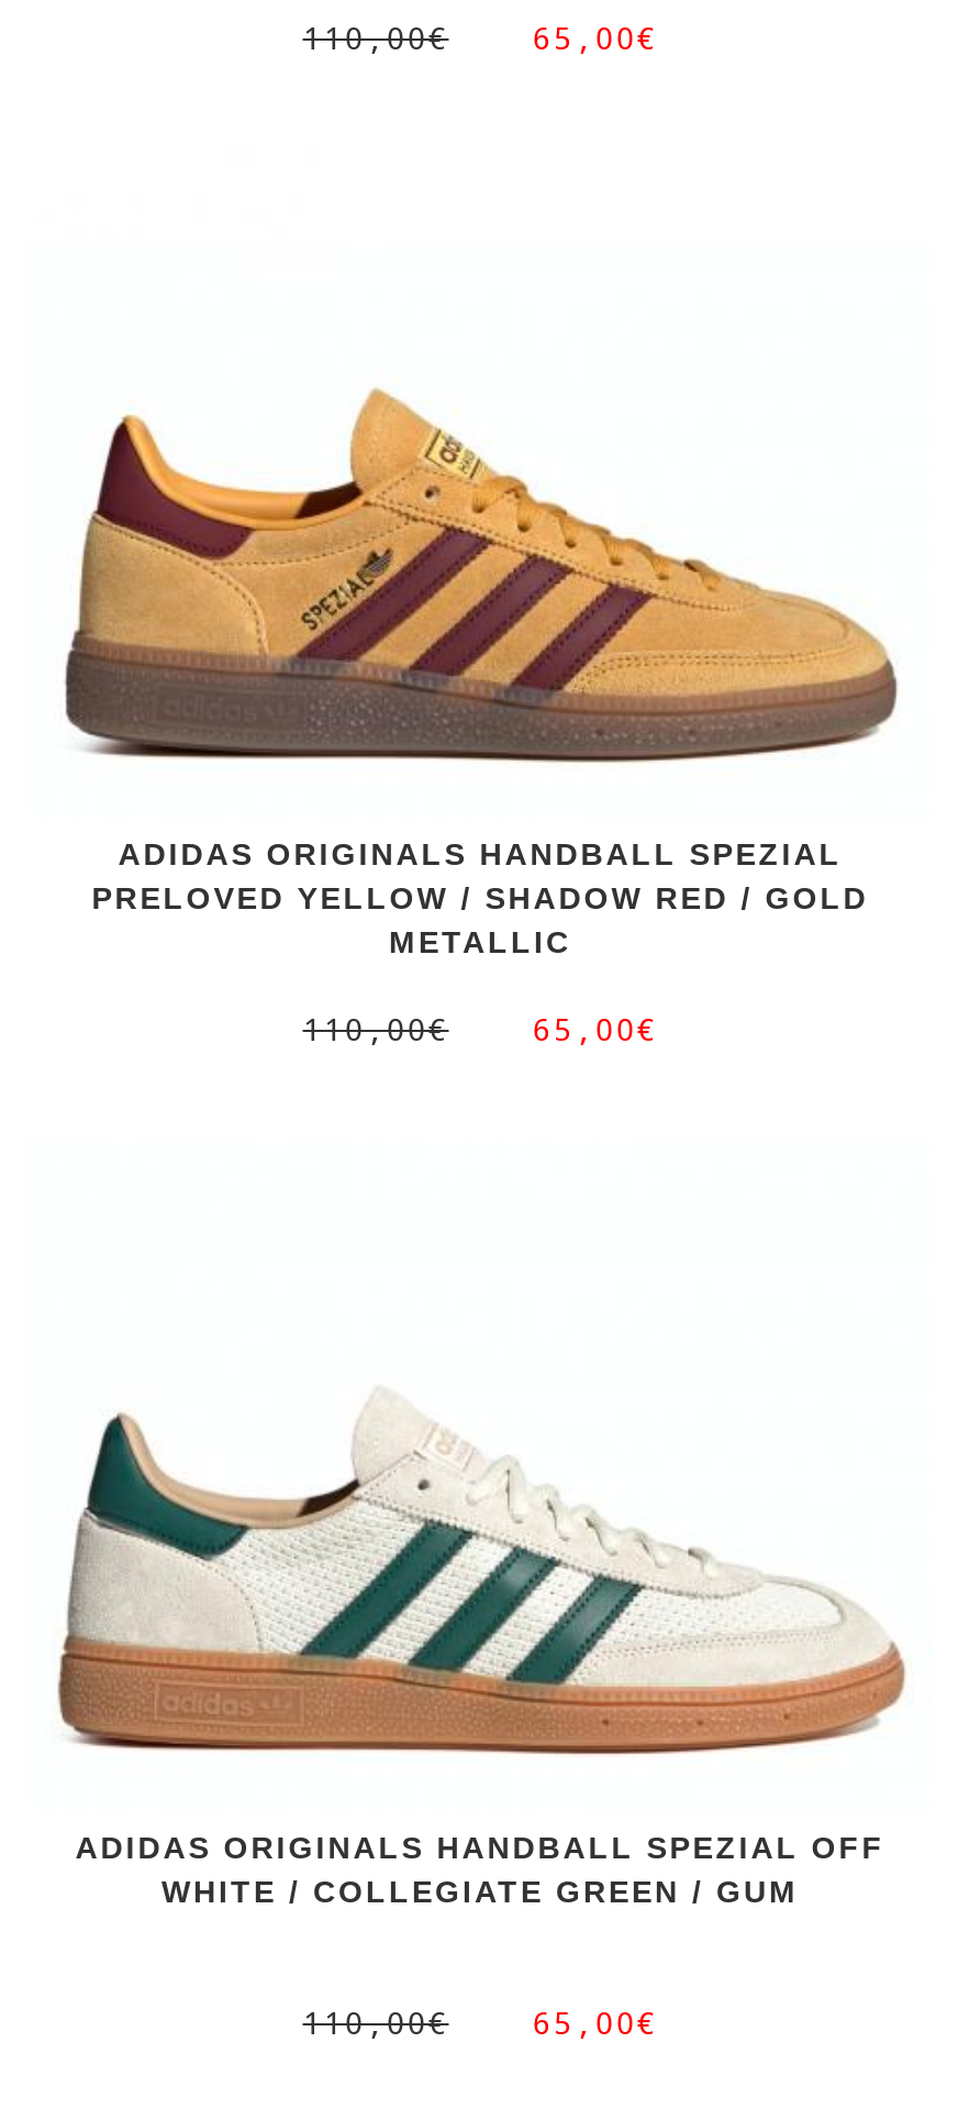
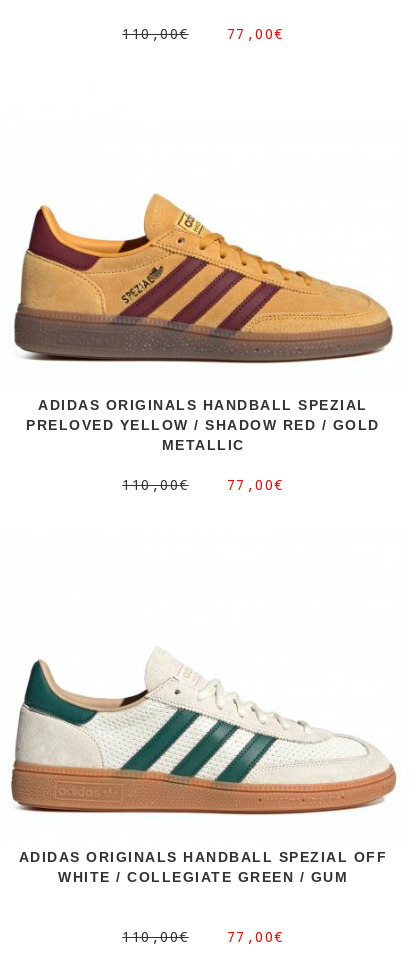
[532,17,658,58] 65,00€ -> [227,24,284,43] 77,00€
[532,1009,658,1051] 65,00€ -> [227,475,284,494] 77,00€
[532,2001,658,2043] 65,00€ -> [227,927,284,946] 77,00€

